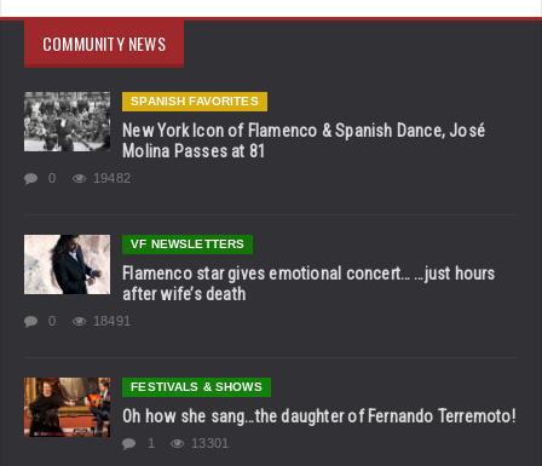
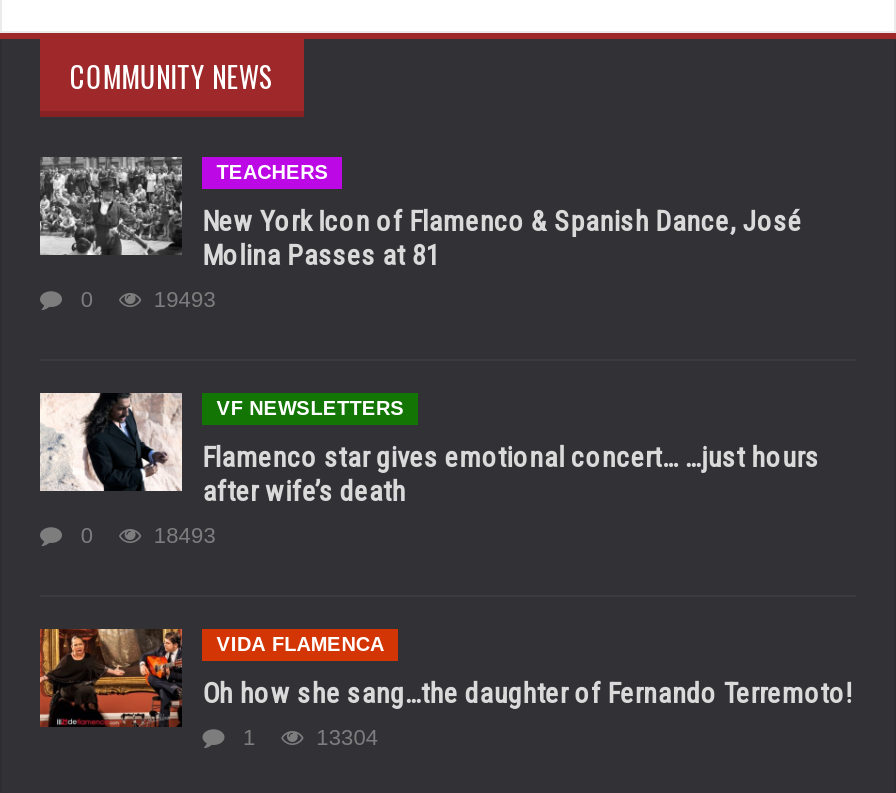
[131,95,259,108] SPANISH FAVORITES -> [216,162,329,184] TEACHERS
[93,171,131,186] 19482 -> [154,288,216,312] 19493
[93,314,131,328] 18491 -> [154,524,216,548] 18493
[131,381,262,394] FESTIVALS & SHOWS -> [216,634,384,656] VIDA FLAMENCA
[191,436,229,451] 13301 -> [316,726,378,750] 13304

